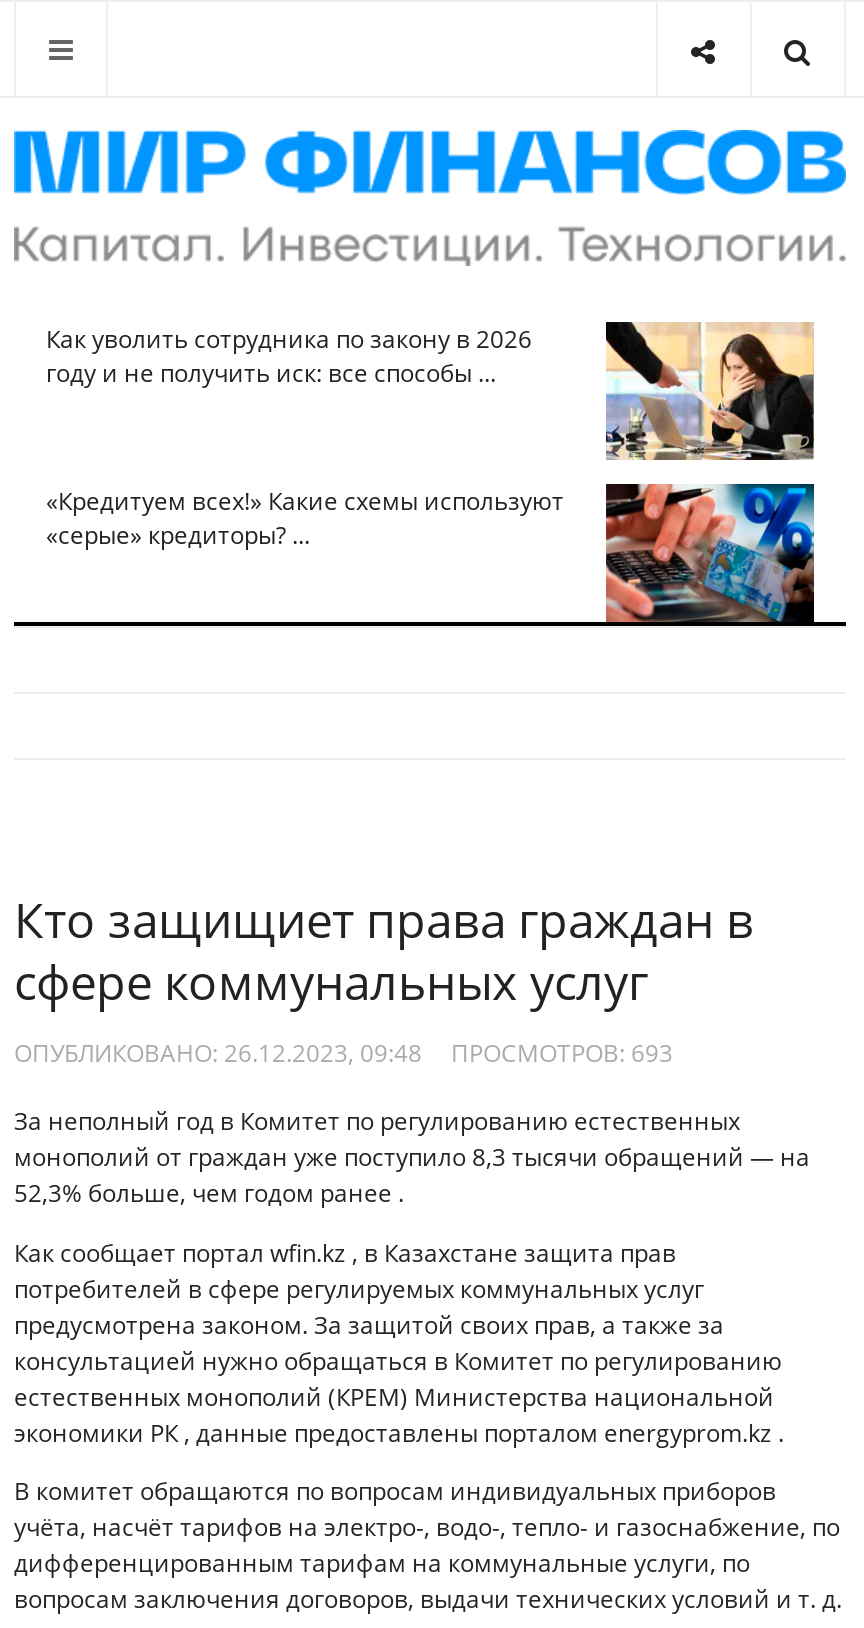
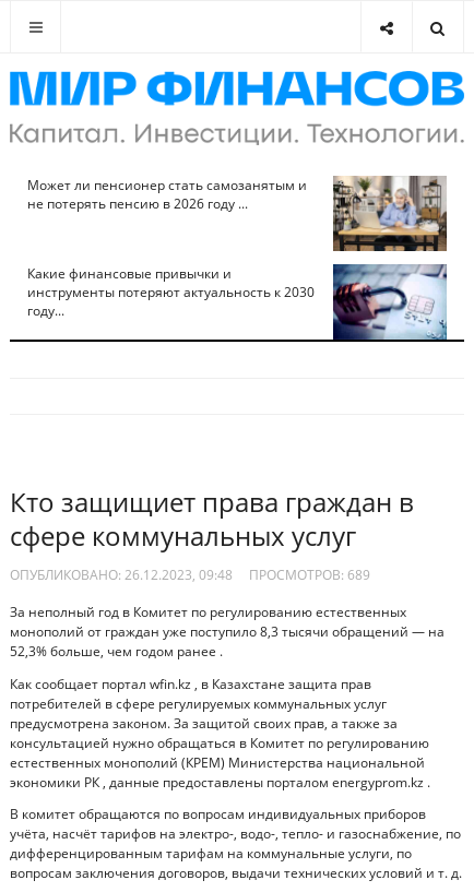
[46,322,532,390] Как уволить сотрудника по закону в 2026 | году и не получить иск: все способы ... -> [27,176,307,213] Может ли пенсионер стать самозанятым и | не потерять пенсию в 2026 году ...
[46,320,814,553] [image] | «Кредитуем всех!» Какие схемы используют | «серые» кредиторы? ... -> [27,175,447,320] [image] | Какие финансовые привычки и | инструменты потеряют актуальность к 2030 | году...
[604,482,816,624] [image] -> [332,263,448,341] [image]
[14,1036,673,1070] ОПУБЛИКОВАНО: 26.12.2023, 09:48 ПРОСМОТРОВ: 693 -> [10,565,370,584] ОПУБЛИКОВАНО: 26.12.2023, 09:48 ПРОСМОТРОВ: 689

